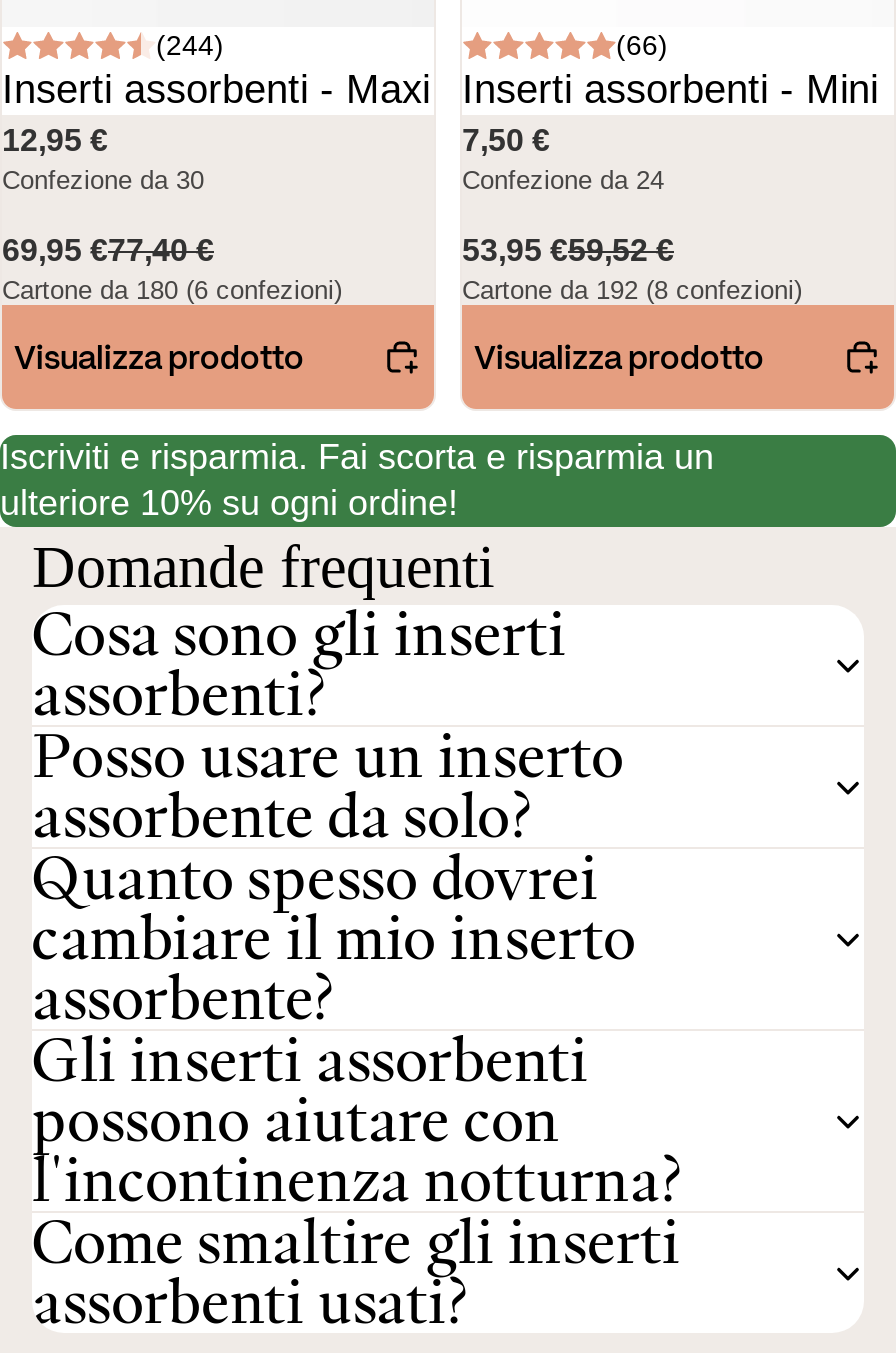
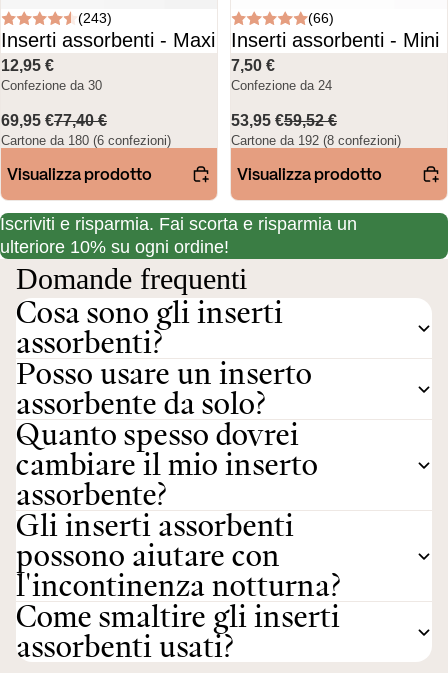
[156,30,224,62] (244) -> [78,10,112,26] (243)

